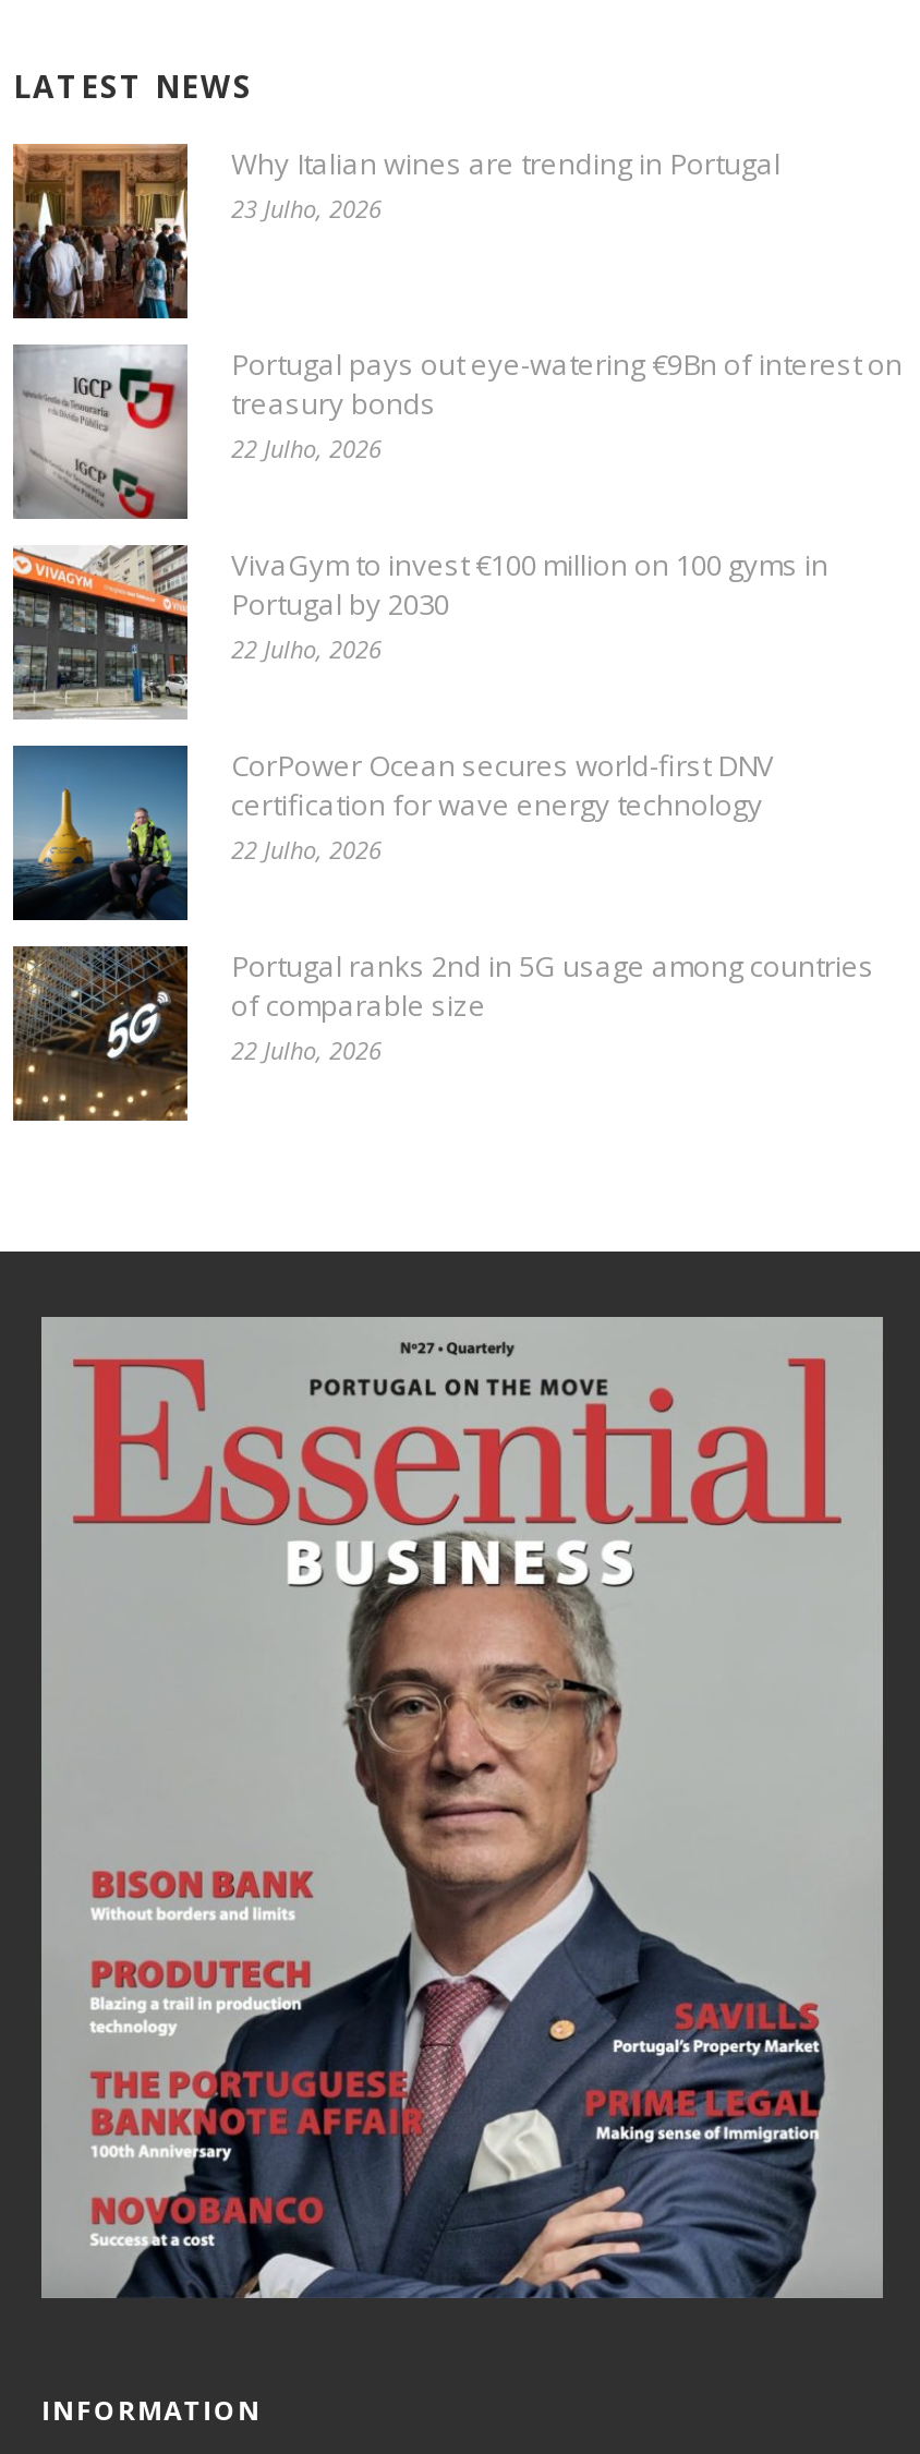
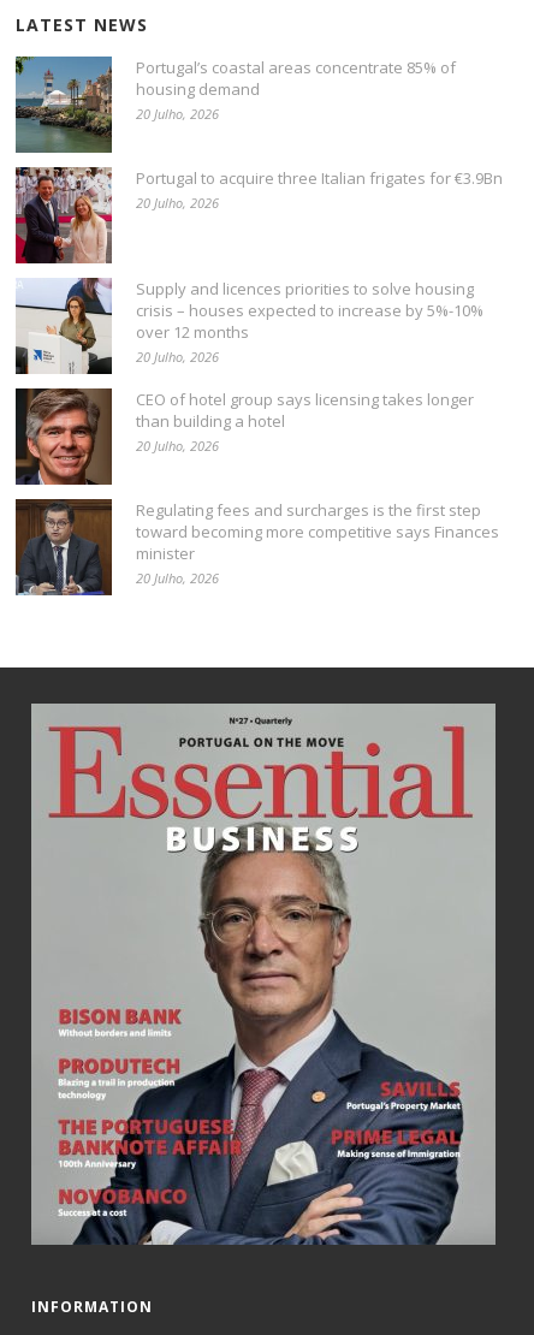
[11,142,780,318] [image] | Why Italian wines are trending in Portugal | 23 Julho, 2026 -> [14,55,456,153] [image] | Portugal’s coastal areas concentrate 85% of | housing demand | 20 Julho, 2026
[11,344,903,519] [image] | Portugal pays out eye-watering €9Bn of interest on | treasury bonds | 22 Julho, 2026 -> [14,166,503,265] [image] | Portugal to acquire three Italian frigates for €3.9Bn | 20 Julho, 2026
[11,543,828,720] [image] | VivaGym to invest €100 million on 100 gyms in | Portugal by 2030 | 22 Julho, 2026 -> [16,278,483,375] [image] | Supply and licences priorities to solve housing | crisis – houses expected to increase by 5%-10% | over 12 months | 20 Julho, 2026
[11,744,774,922] [image] | CorPower Ocean secures world-first DNV | certification for wave energy technology | 22 Julho, 2026 -> [14,387,474,486] [image] | CEO of hotel group says licensing takes longer | than building a hotel | 20 Julho, 2026
[13,944,874,1123] [image] | Portugal ranks 2nd in 5G usage among countries | of comparable size | 22 Julho, 2026 -> [16,498,499,597] [image] | Regulating fees and surcharges is the first step | toward becoming more competitive says Finances | minister | 20 Julho, 2026

